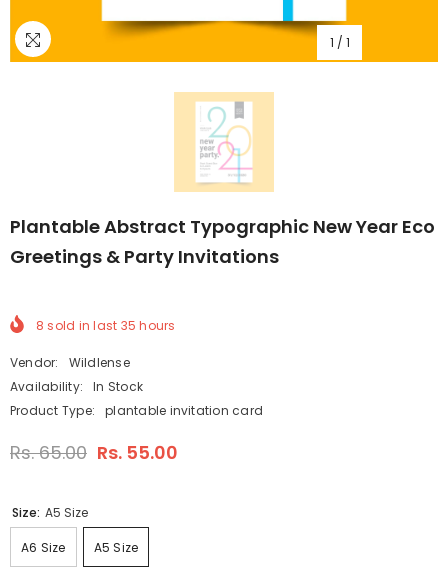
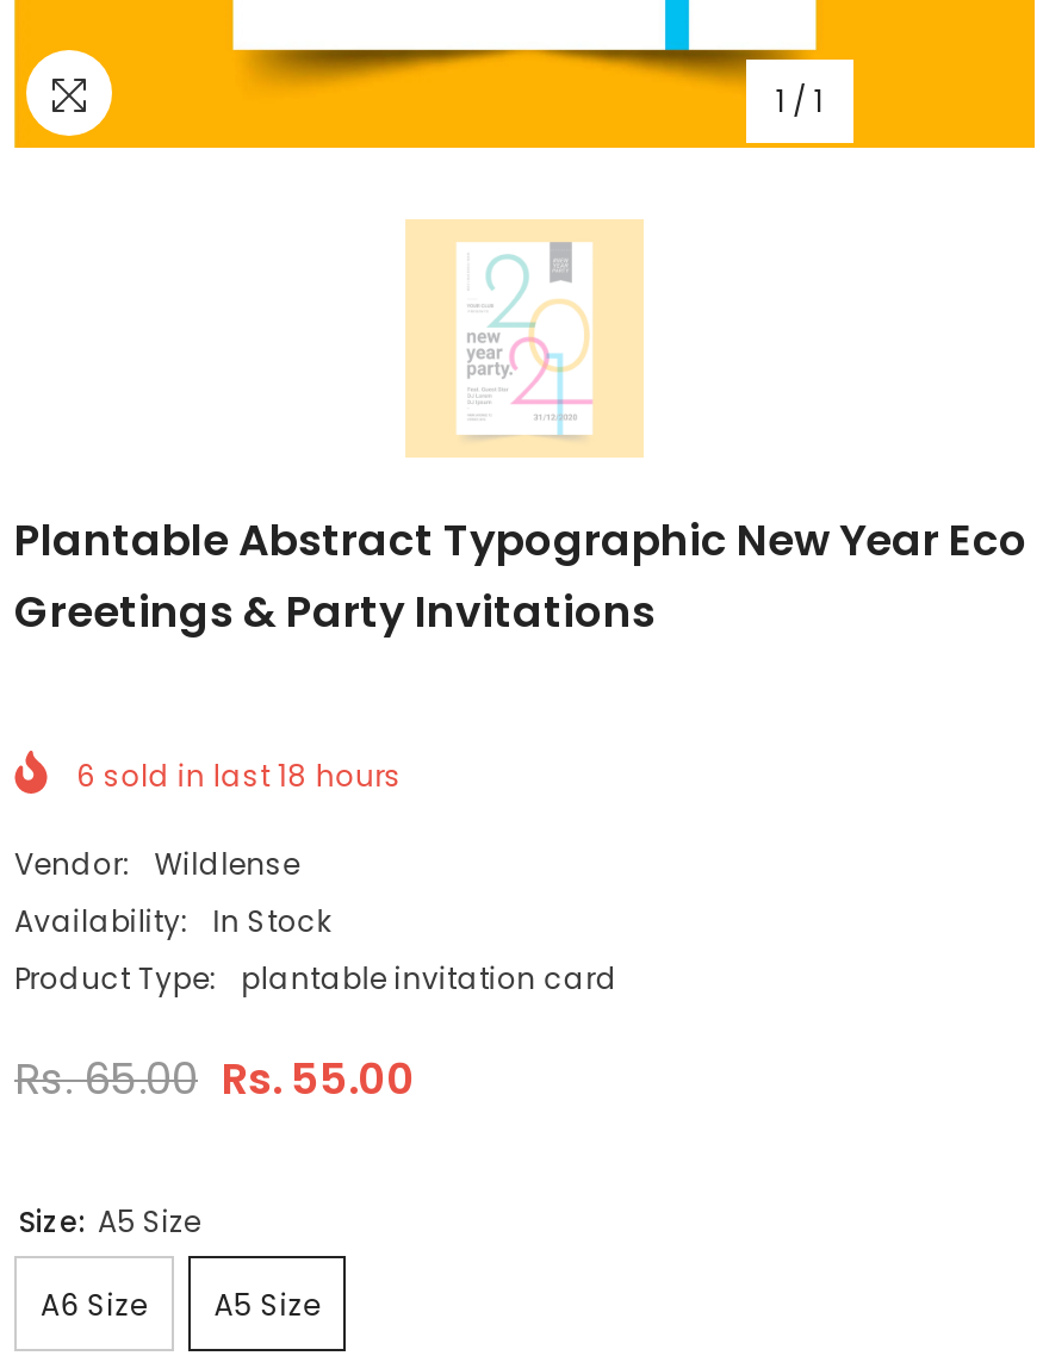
[36,317,176,334] 8 sold in last 35 hours -> [76,755,402,795] 6 sold in last 18 hours

